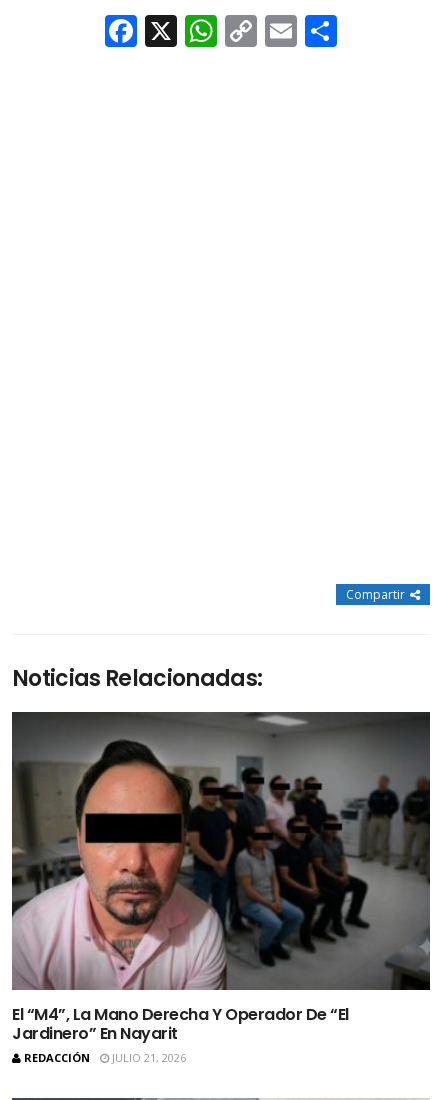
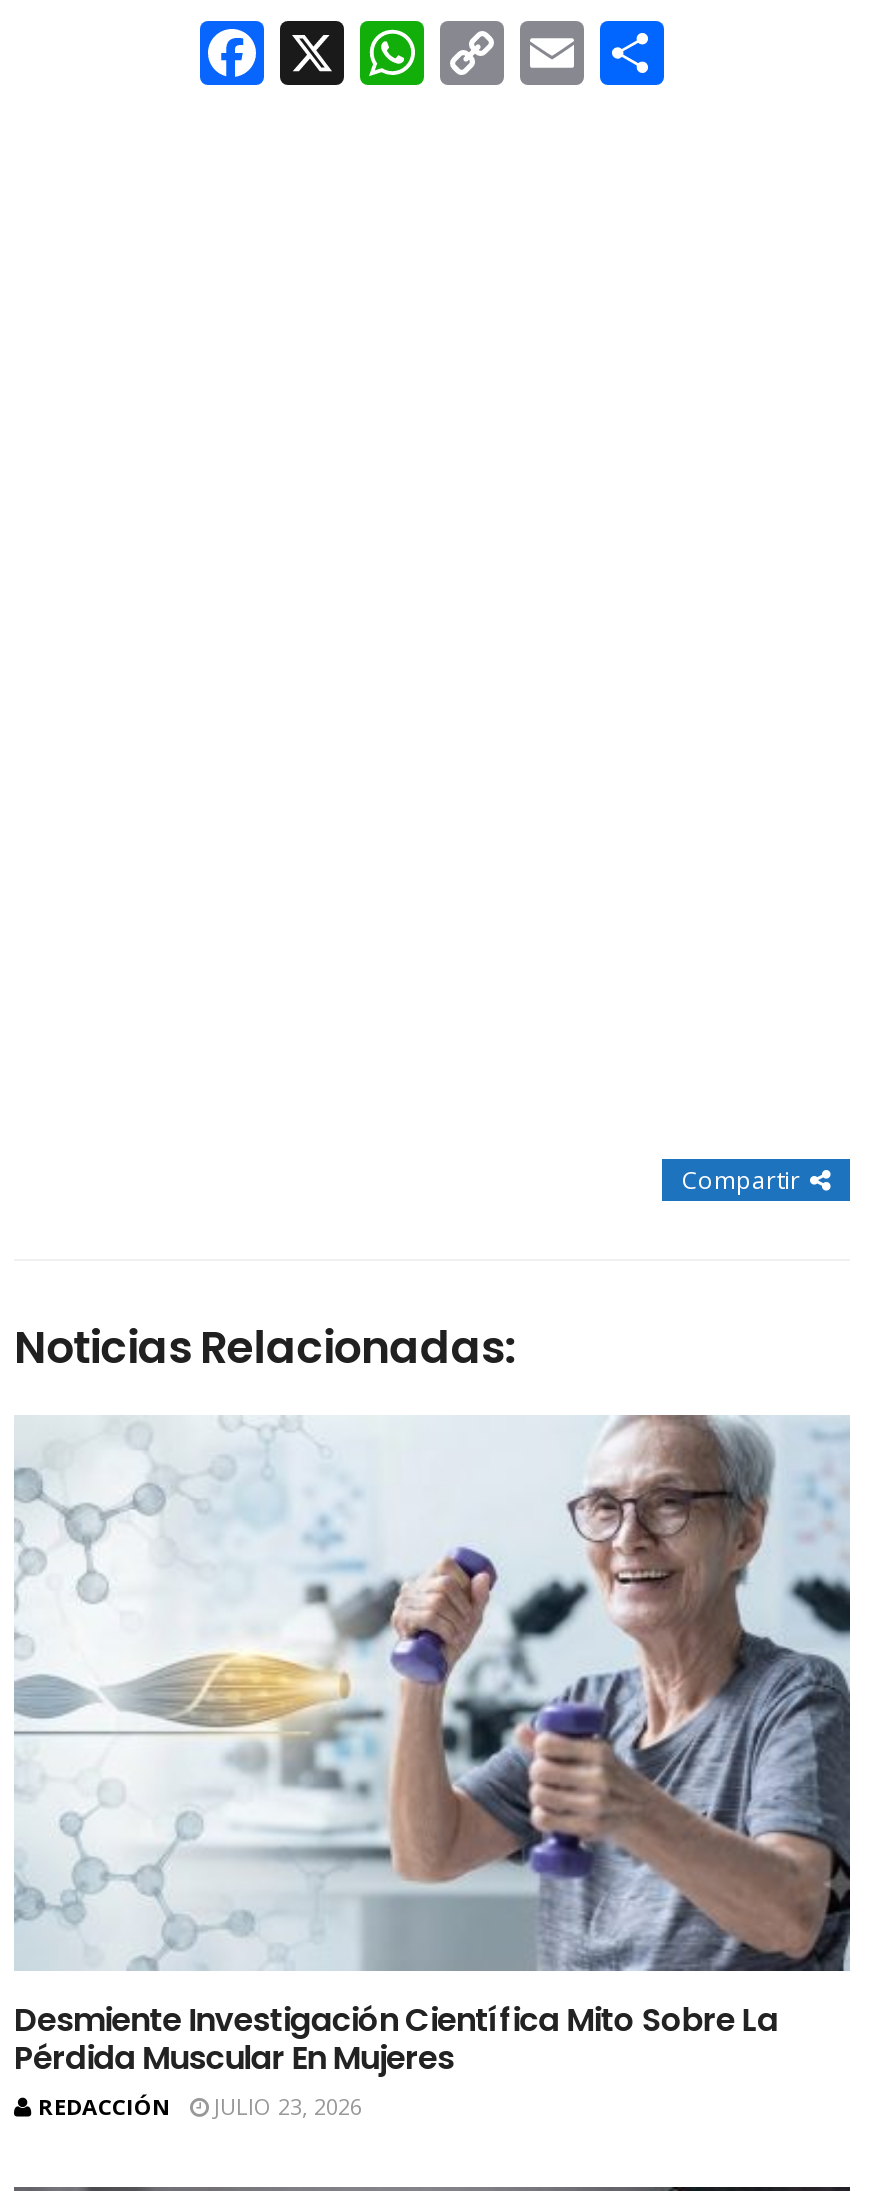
[11,711,431,1045] [image] | El “M4”, La Mano Derecha Y Operador De “El | Jardinero” En Nayarit -> [14,1413,852,2082] [image] | Desmiente Investigación Científica Mito Sobre La | Pérdida Muscular En Mujeres
[24,1050,186,1065] REDACCIÓN JULIO 21, 2026 -> [38,2092,362,2122] REDACCIÓN JULIO 23, 2026

